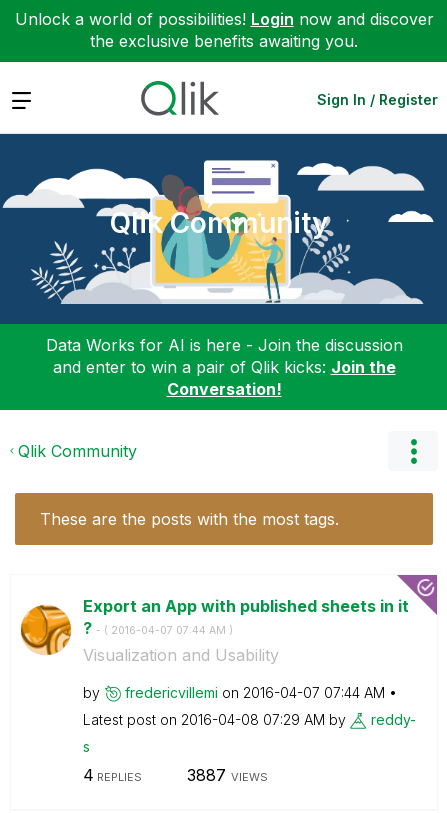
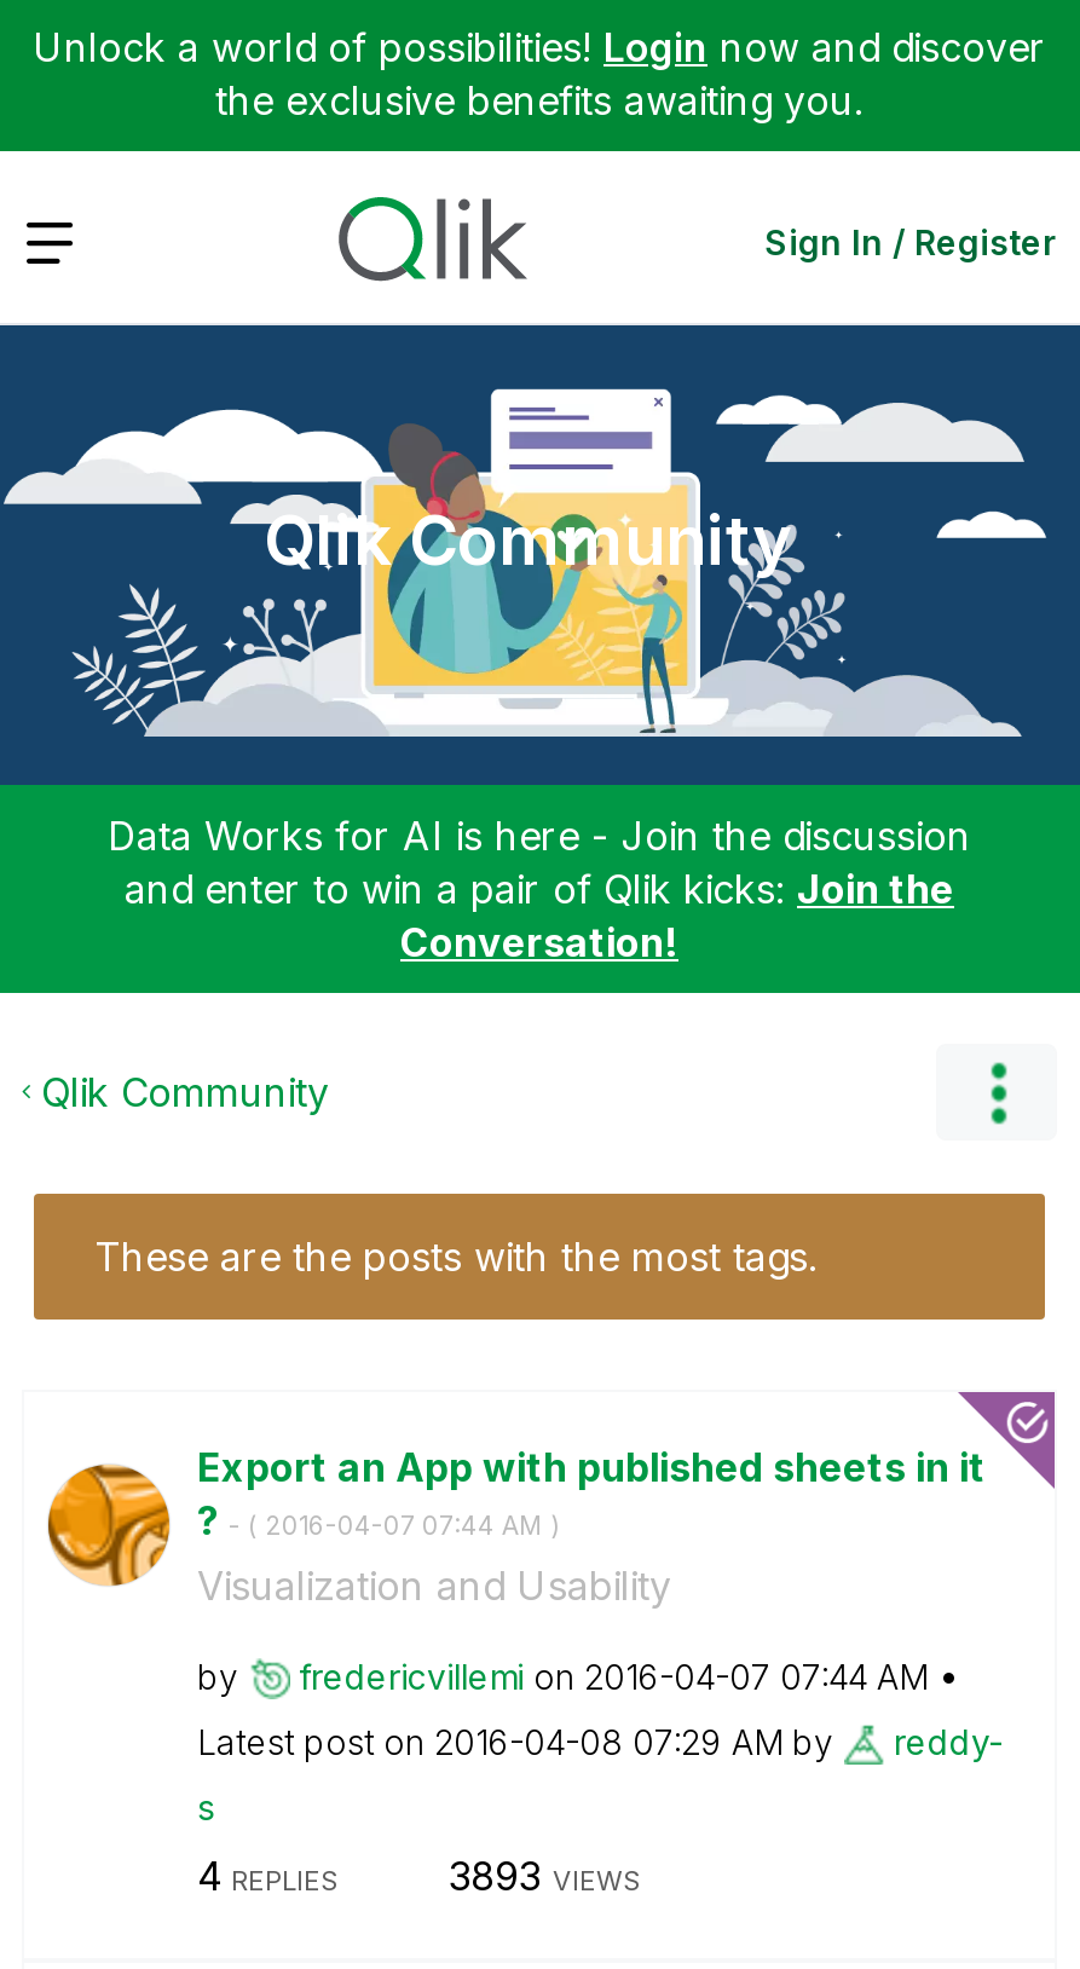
[186,765,267,785] 3887 VIEWS -> [449,1852,642,1900] 3893 VIEWS

